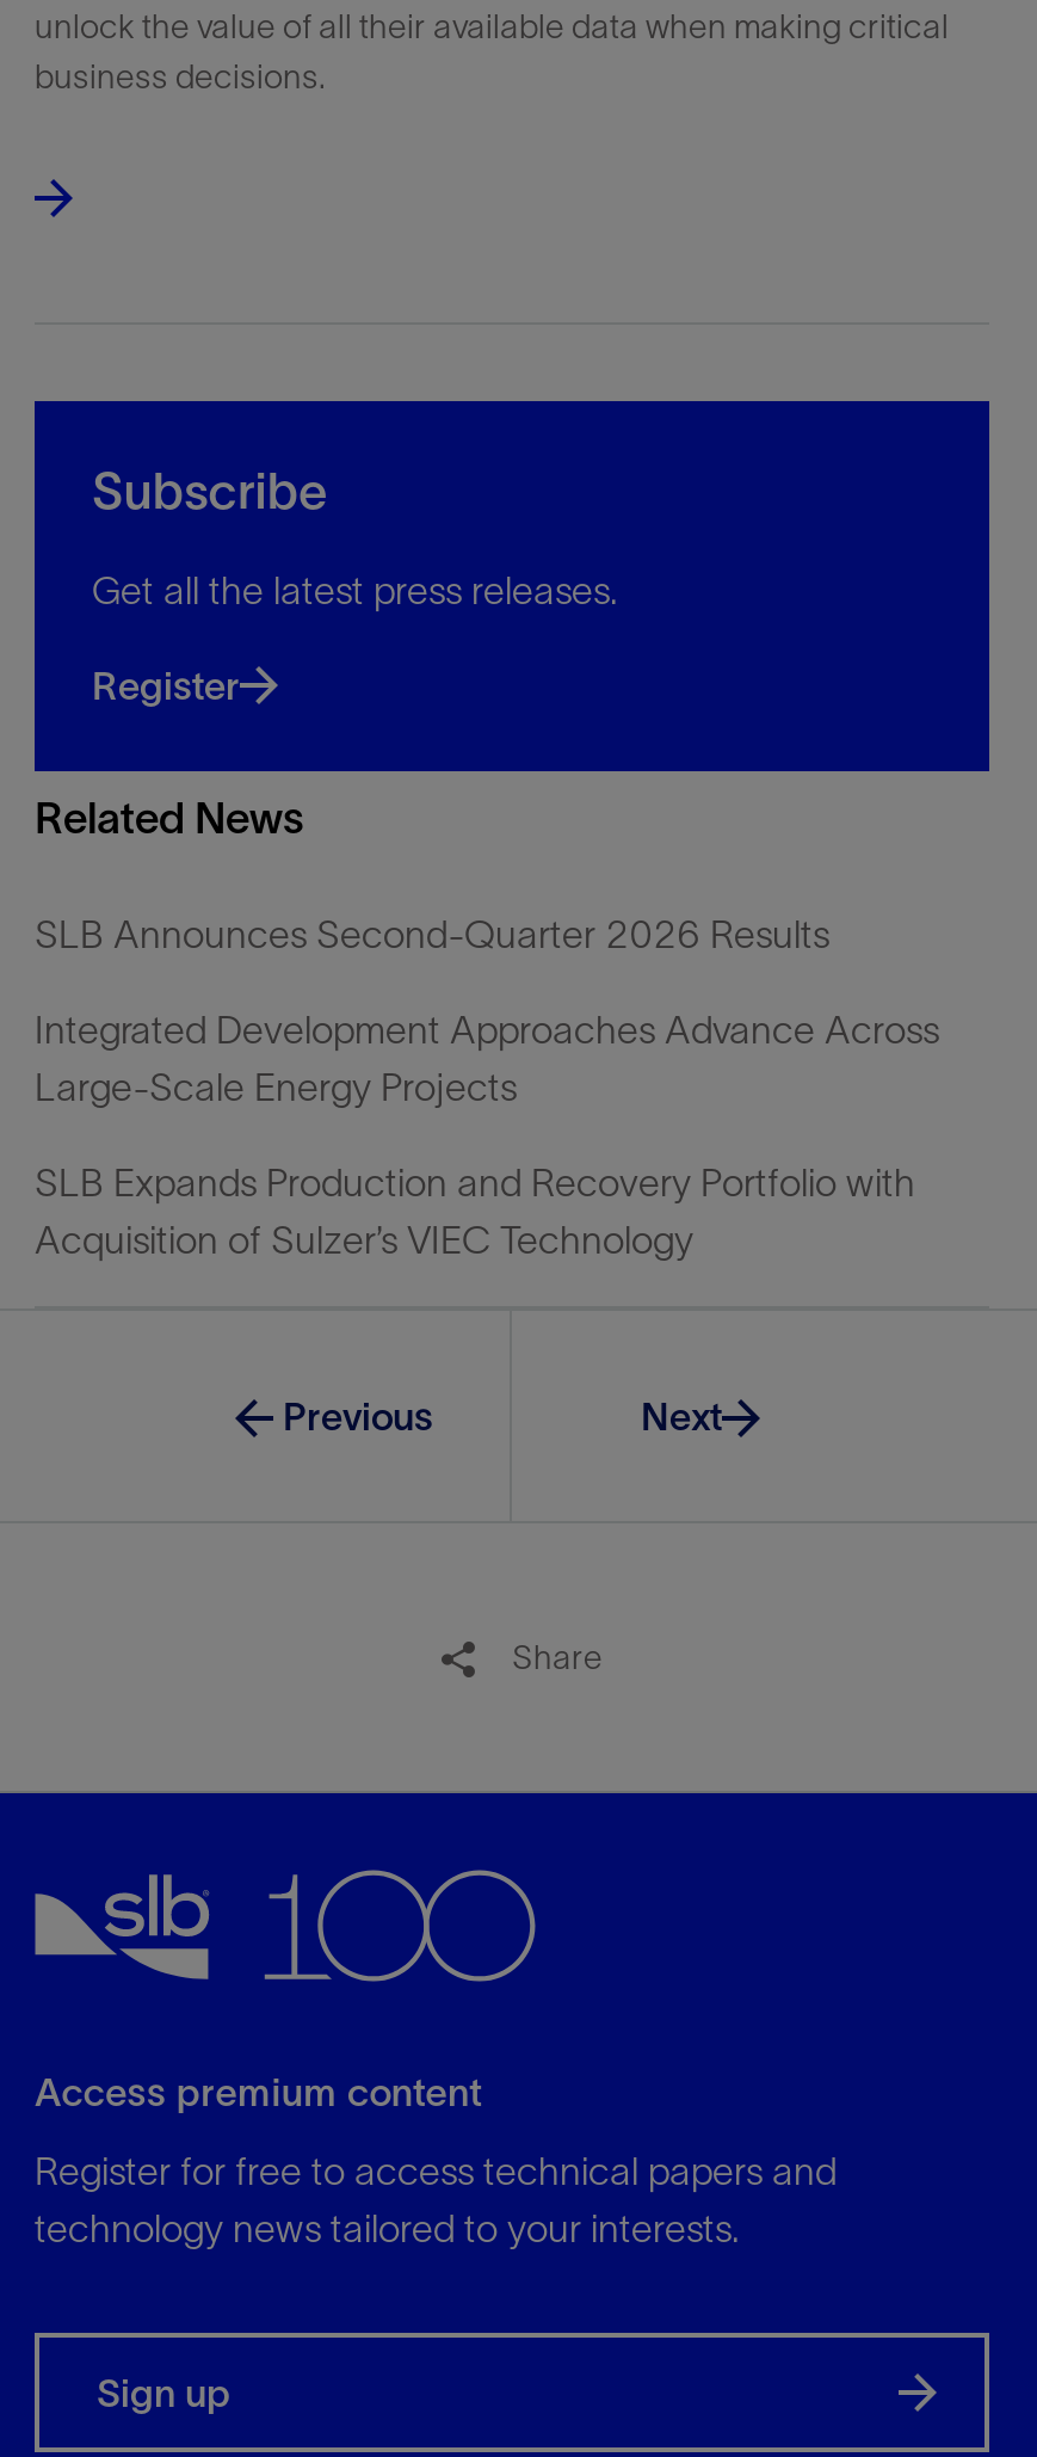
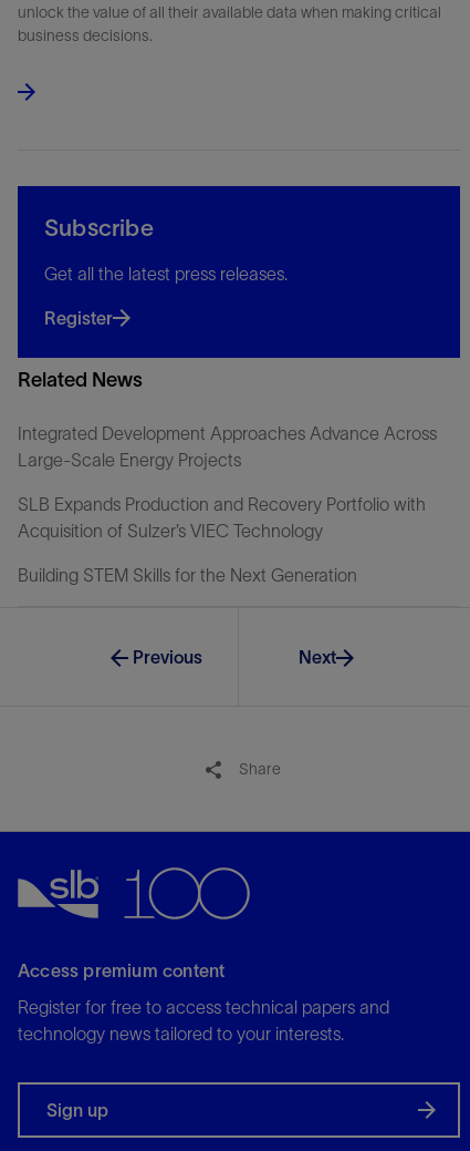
[35,912,829,955] SLB Announces Second-Quarter 2026 Results -> none
moved [35,1007,939,1260] -> [18,423,437,540]: Integrated Development Approaches Advance Across | Large-Scale Energy Projects | SLB Expands Production and Recovery Portfolio with | Acquisition of Sulzer’s VIEC Technology
none -> [18,565,357,585] Building STEM Skills for the Next Generation

